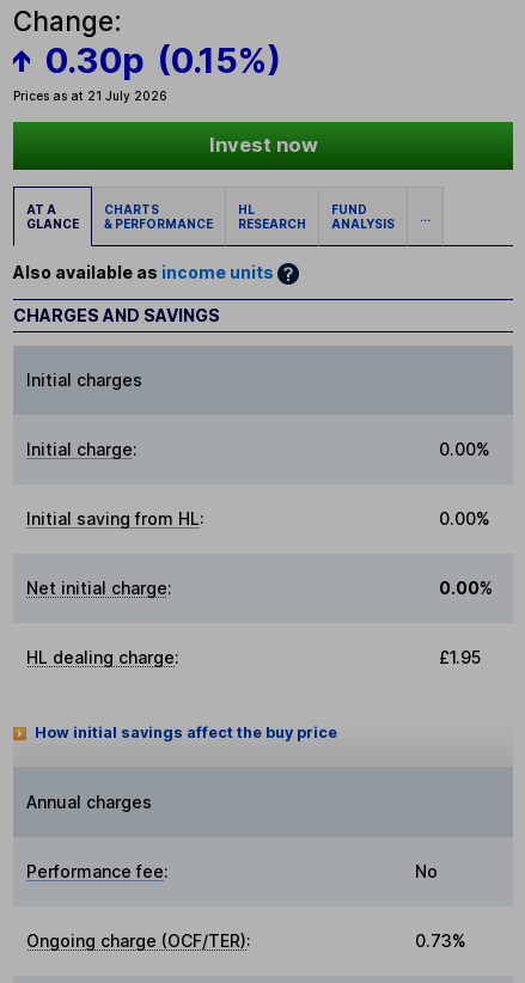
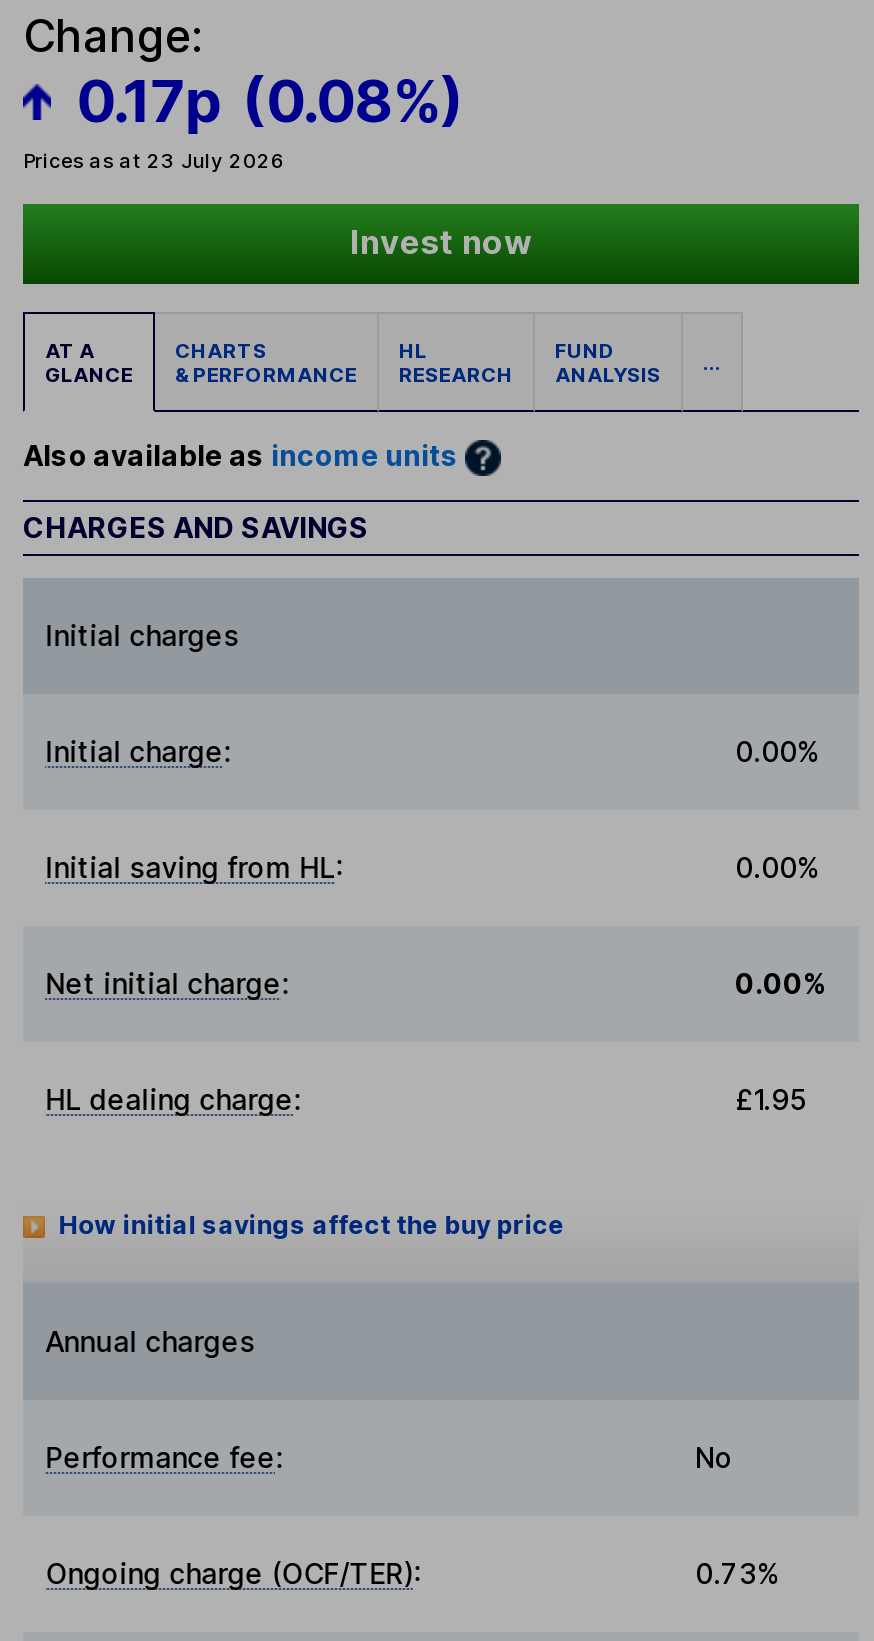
[13,39,281,103] 0.30p (0.15%) | Prices as at 21 July 2026 -> [23,65,464,172] 0.17p (0.08%) | Prices as at 23 July 2026

